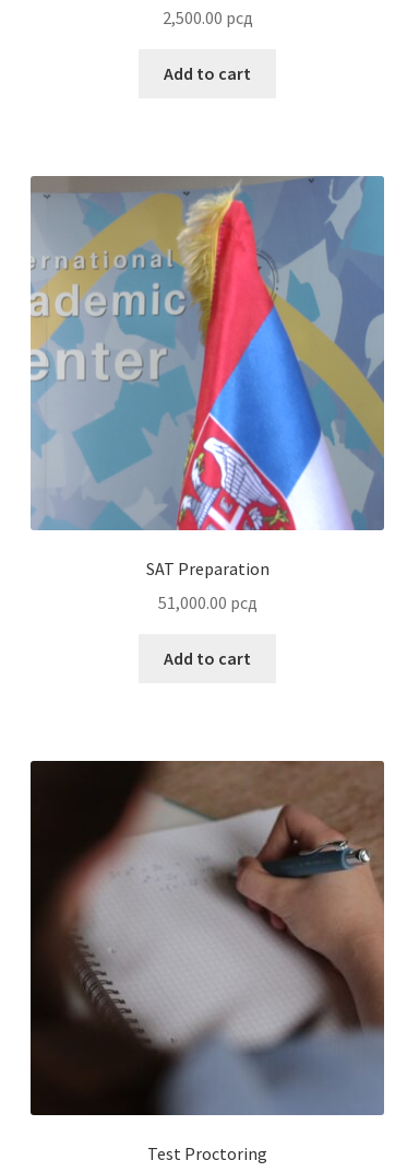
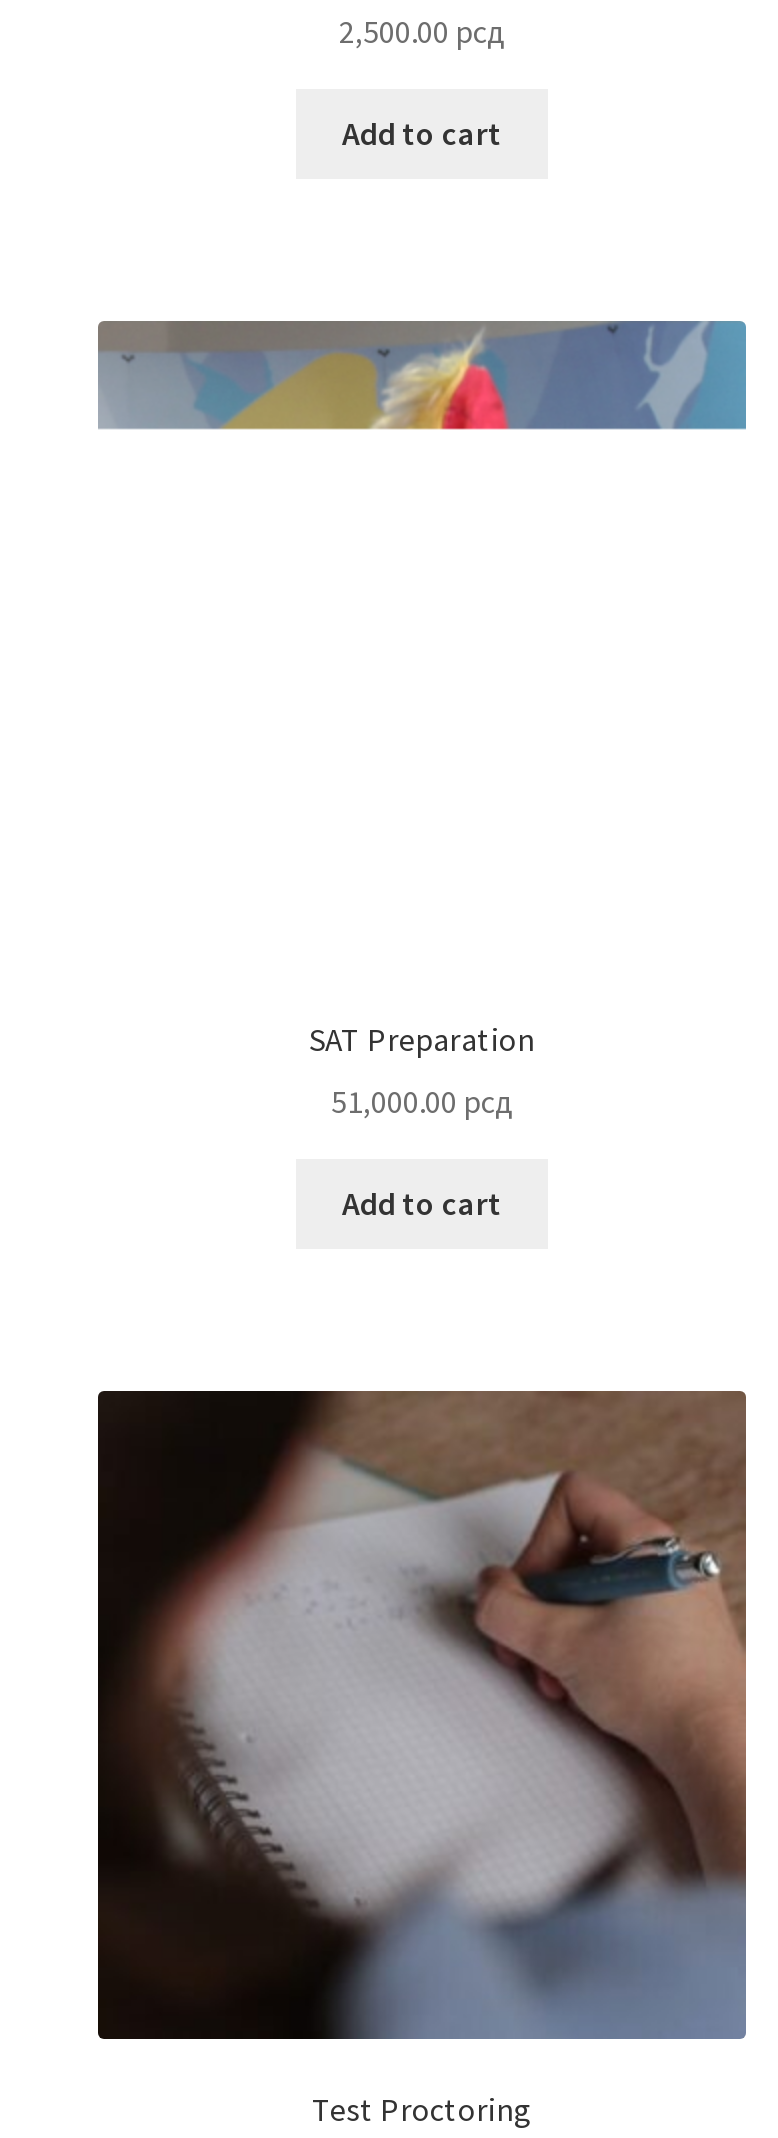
[29,235,385,531] [image] -> none

